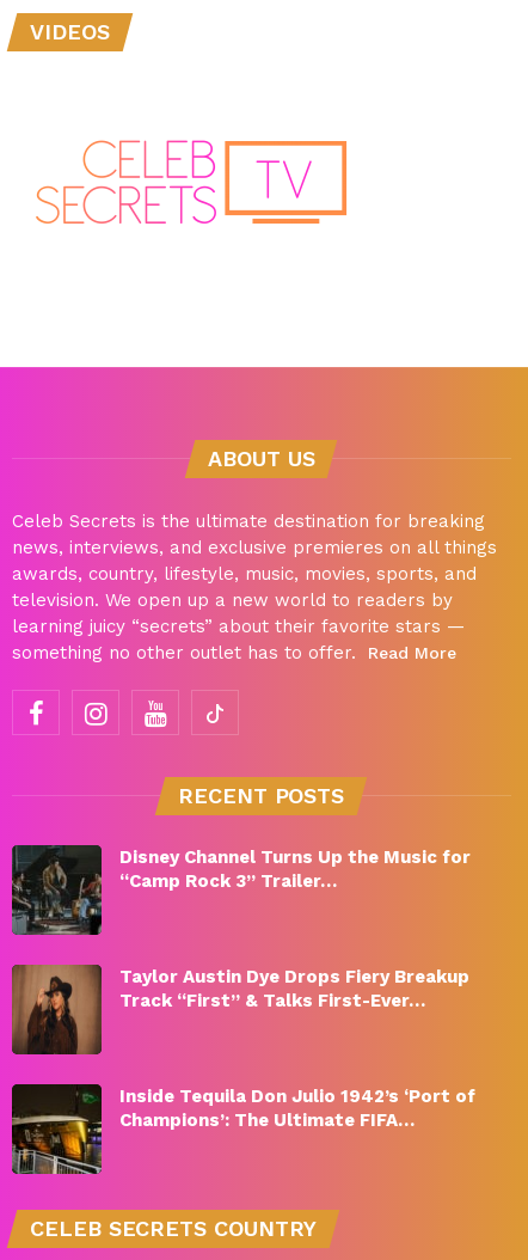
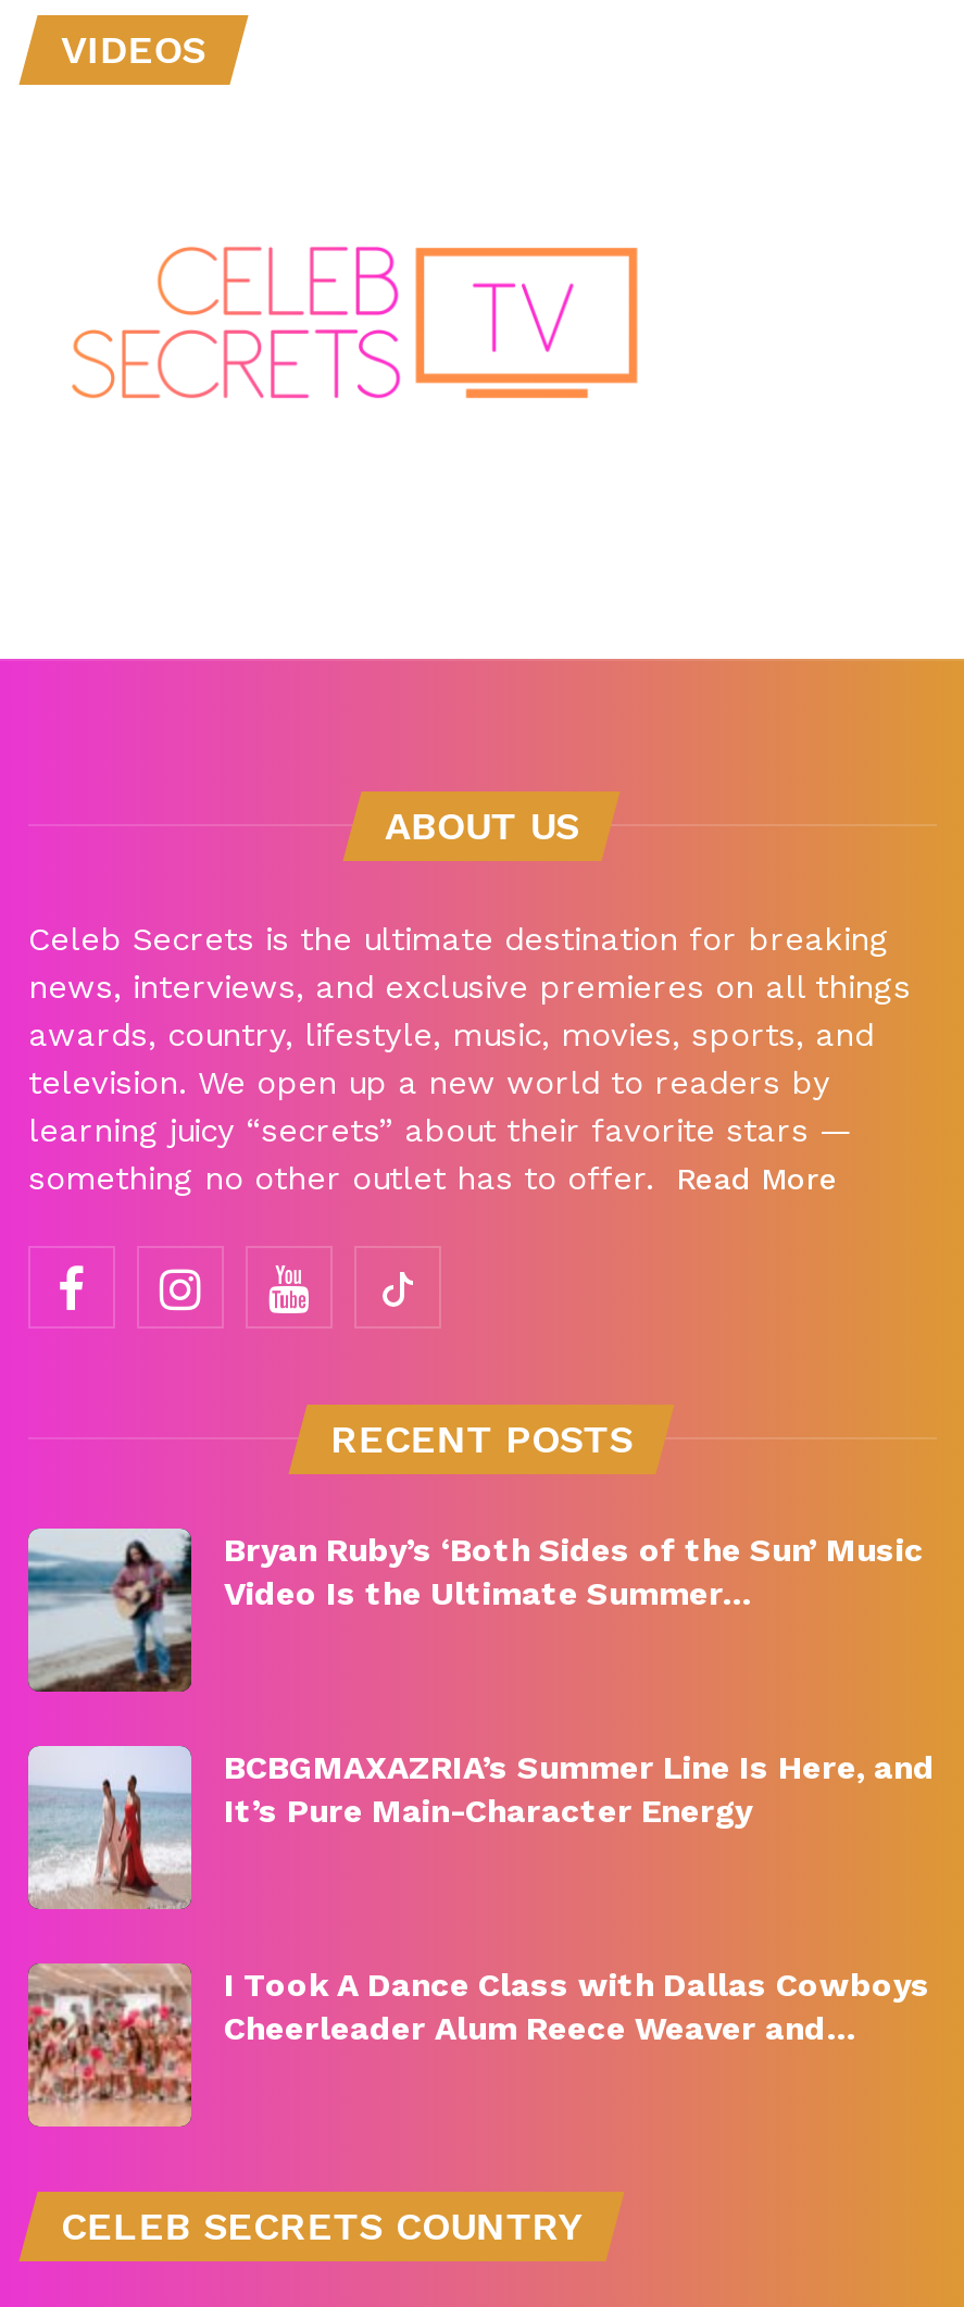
[11,844,471,936] [image] | Disney Channel Turns Up the Music for | “Camp Rock 3” Trailer… -> [26,1526,924,1692] [image] | Bryan Ruby’s ‘Both Sides of the Sun’ Music | Video Is the Ultimate Summer…
[11,964,469,1056] [image] | Taylor Austin Dye Drops Fiery Breakup | Track “First” & Talks First-Ever… -> [26,1744,935,1911] [image] | BCBGMAXAZRIA’s Summer Line Is Here, and | It’s Pure Main-Character Energy
[11,1083,475,1175] [image] | Inside Tequila Don Julio 1942’s ‘Port of | Champions’: The Ultimate FIFA… -> [26,1961,930,2129] [image] | I Took A Dance Class with Dallas Cowboys | Cheerleader Alum Reece Weaver and…

